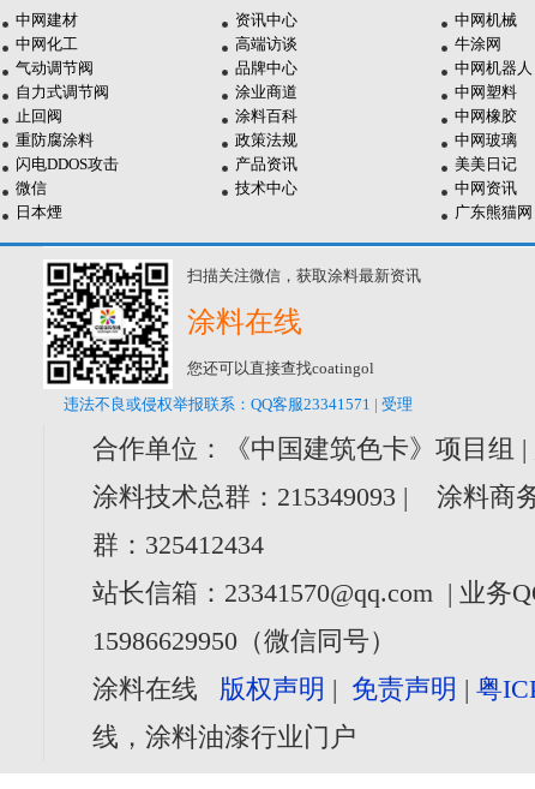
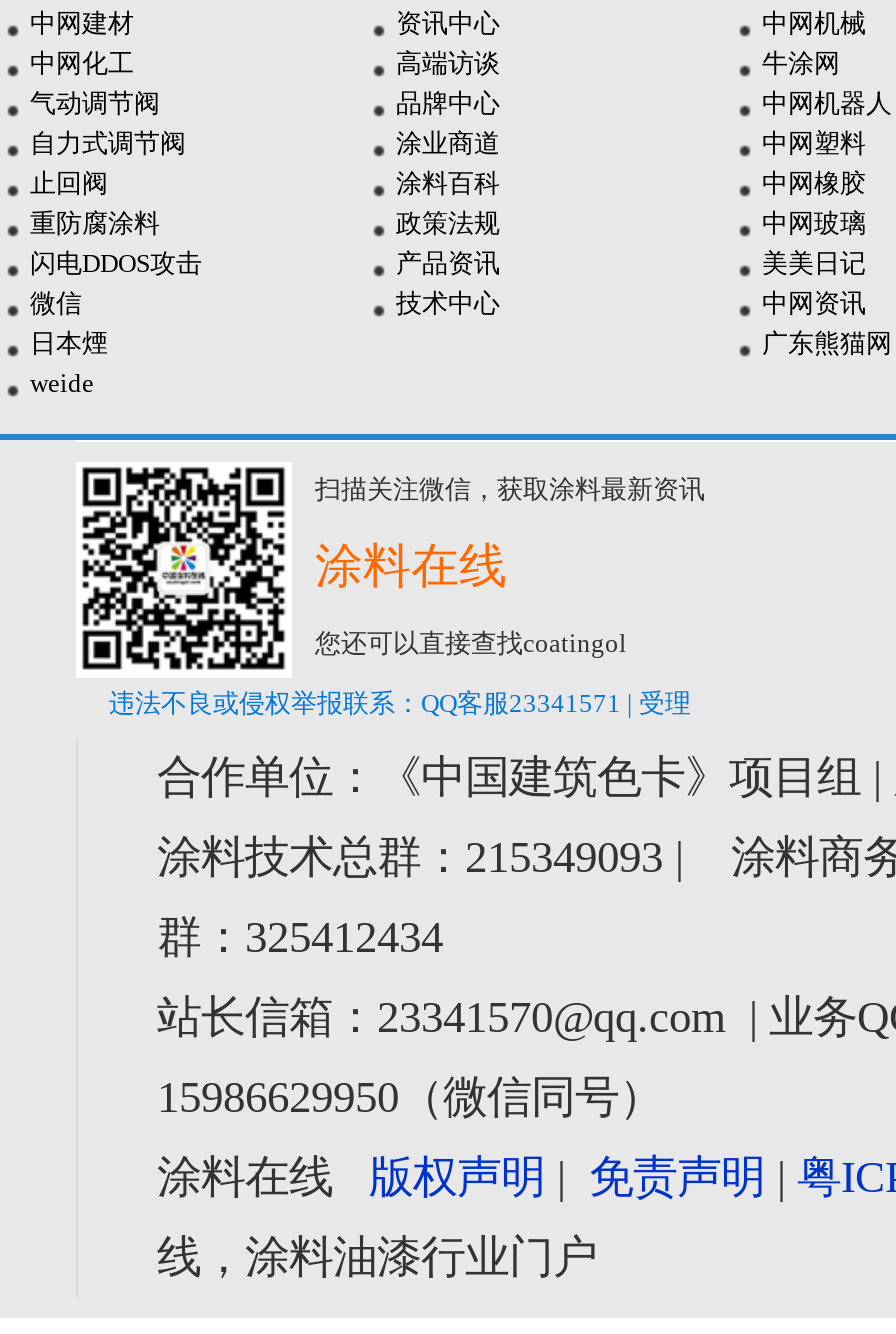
none -> [30,369,94,399] weide

